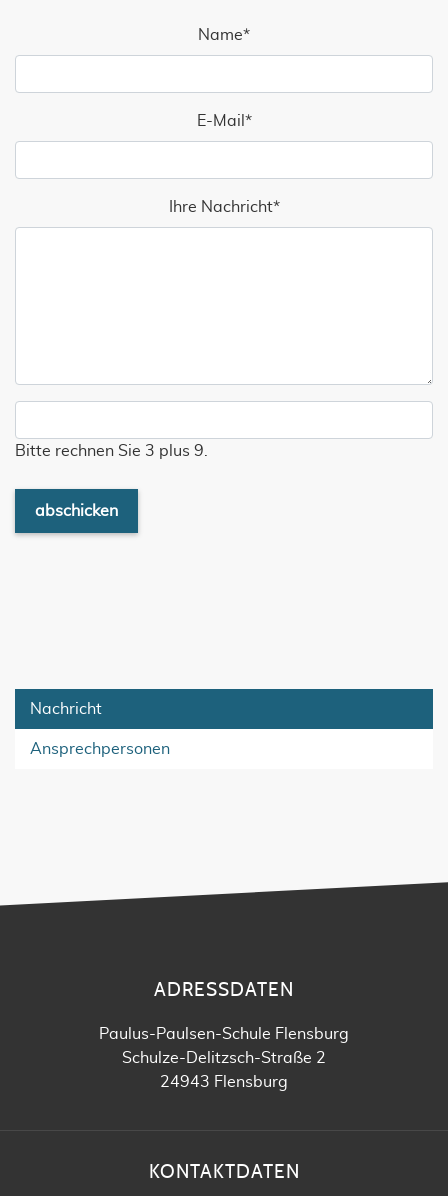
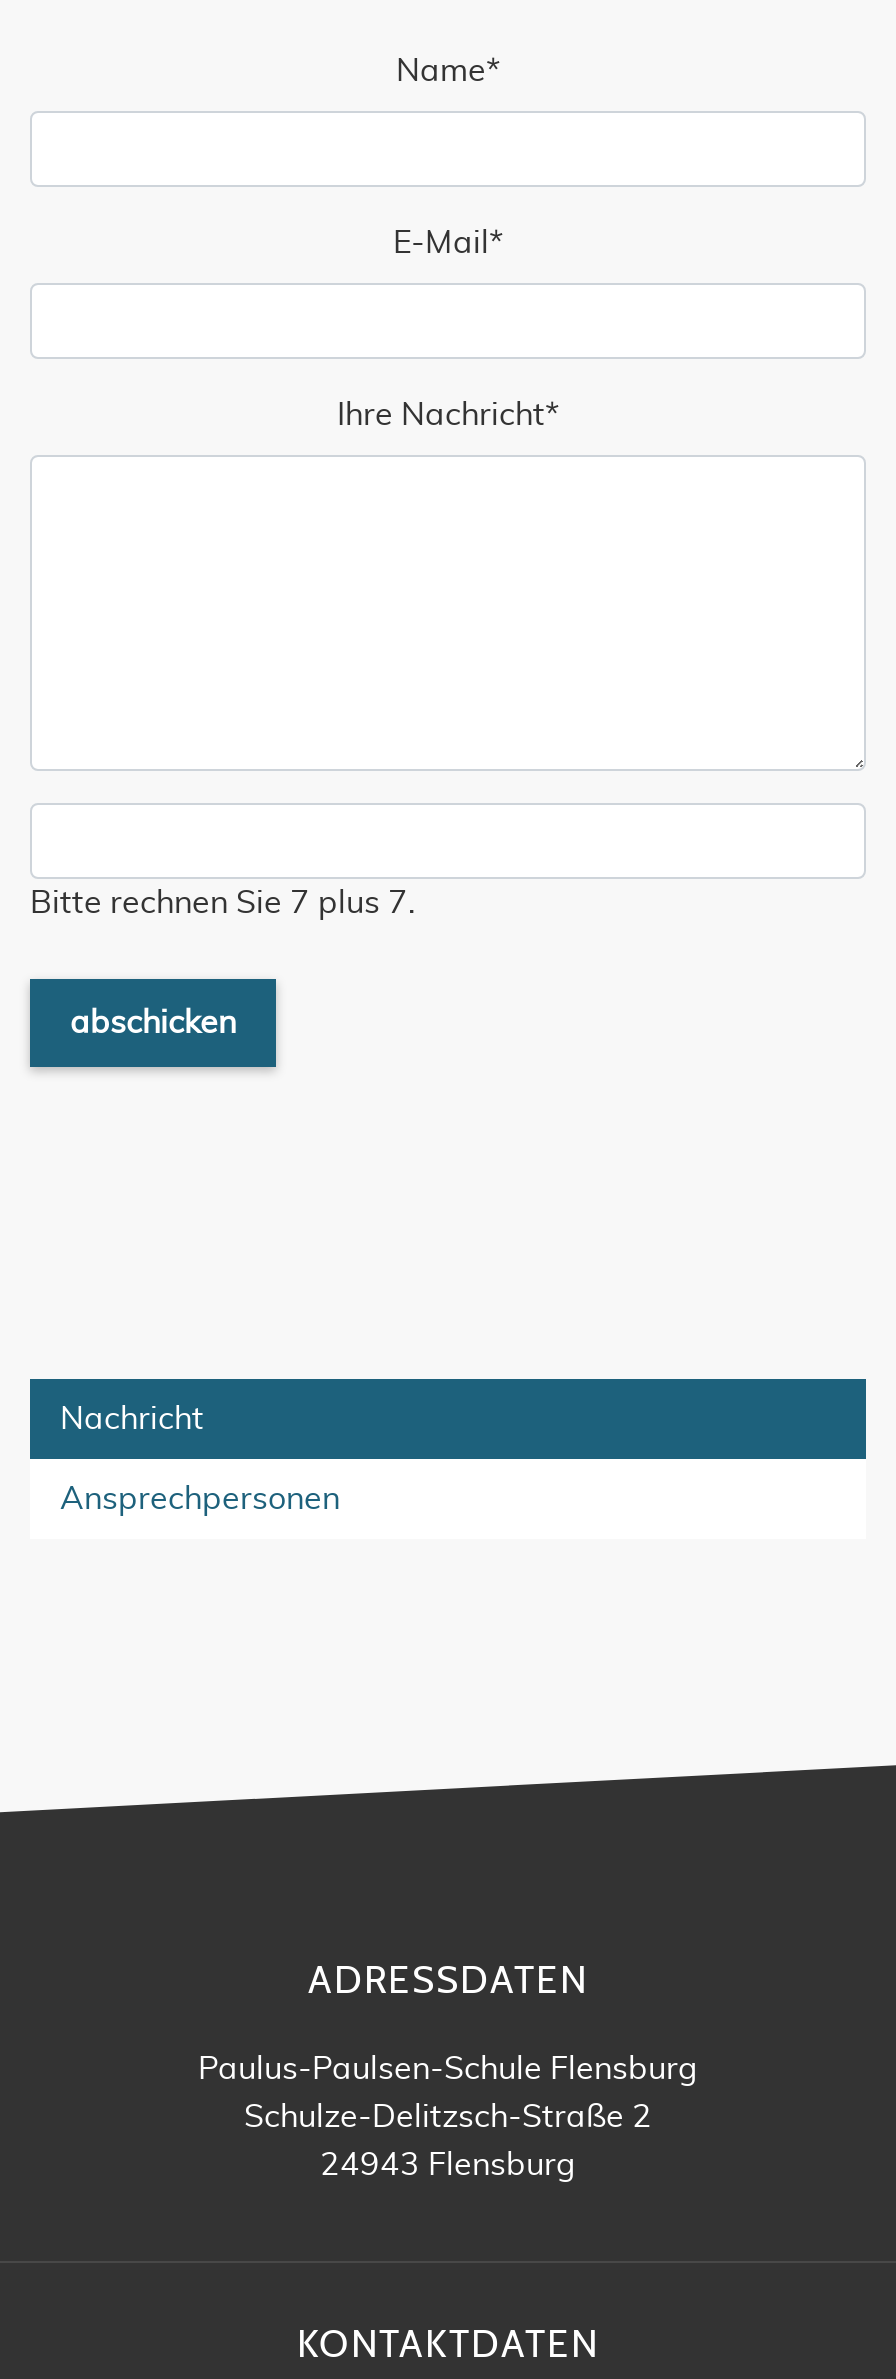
[15,443,208,459] Bitte rechnen Sie 3 plus 9. -> [30,887,416,919] Bitte rechnen Sie 7 plus 7.

